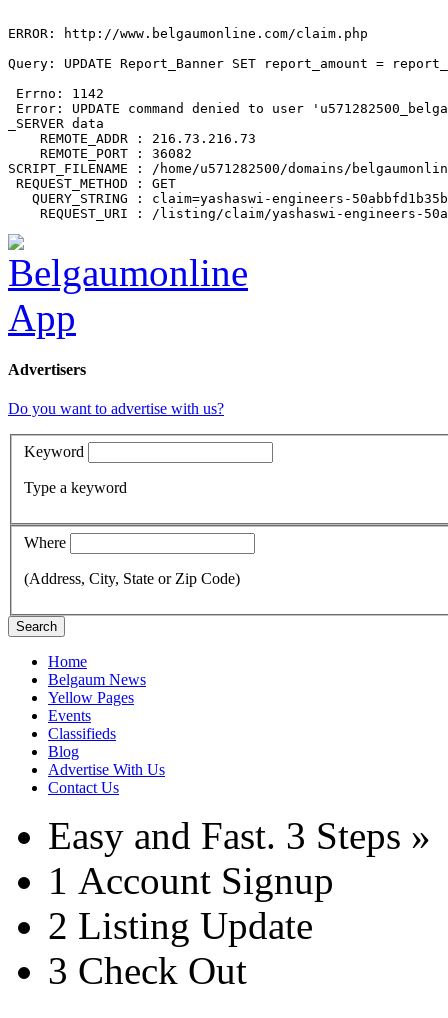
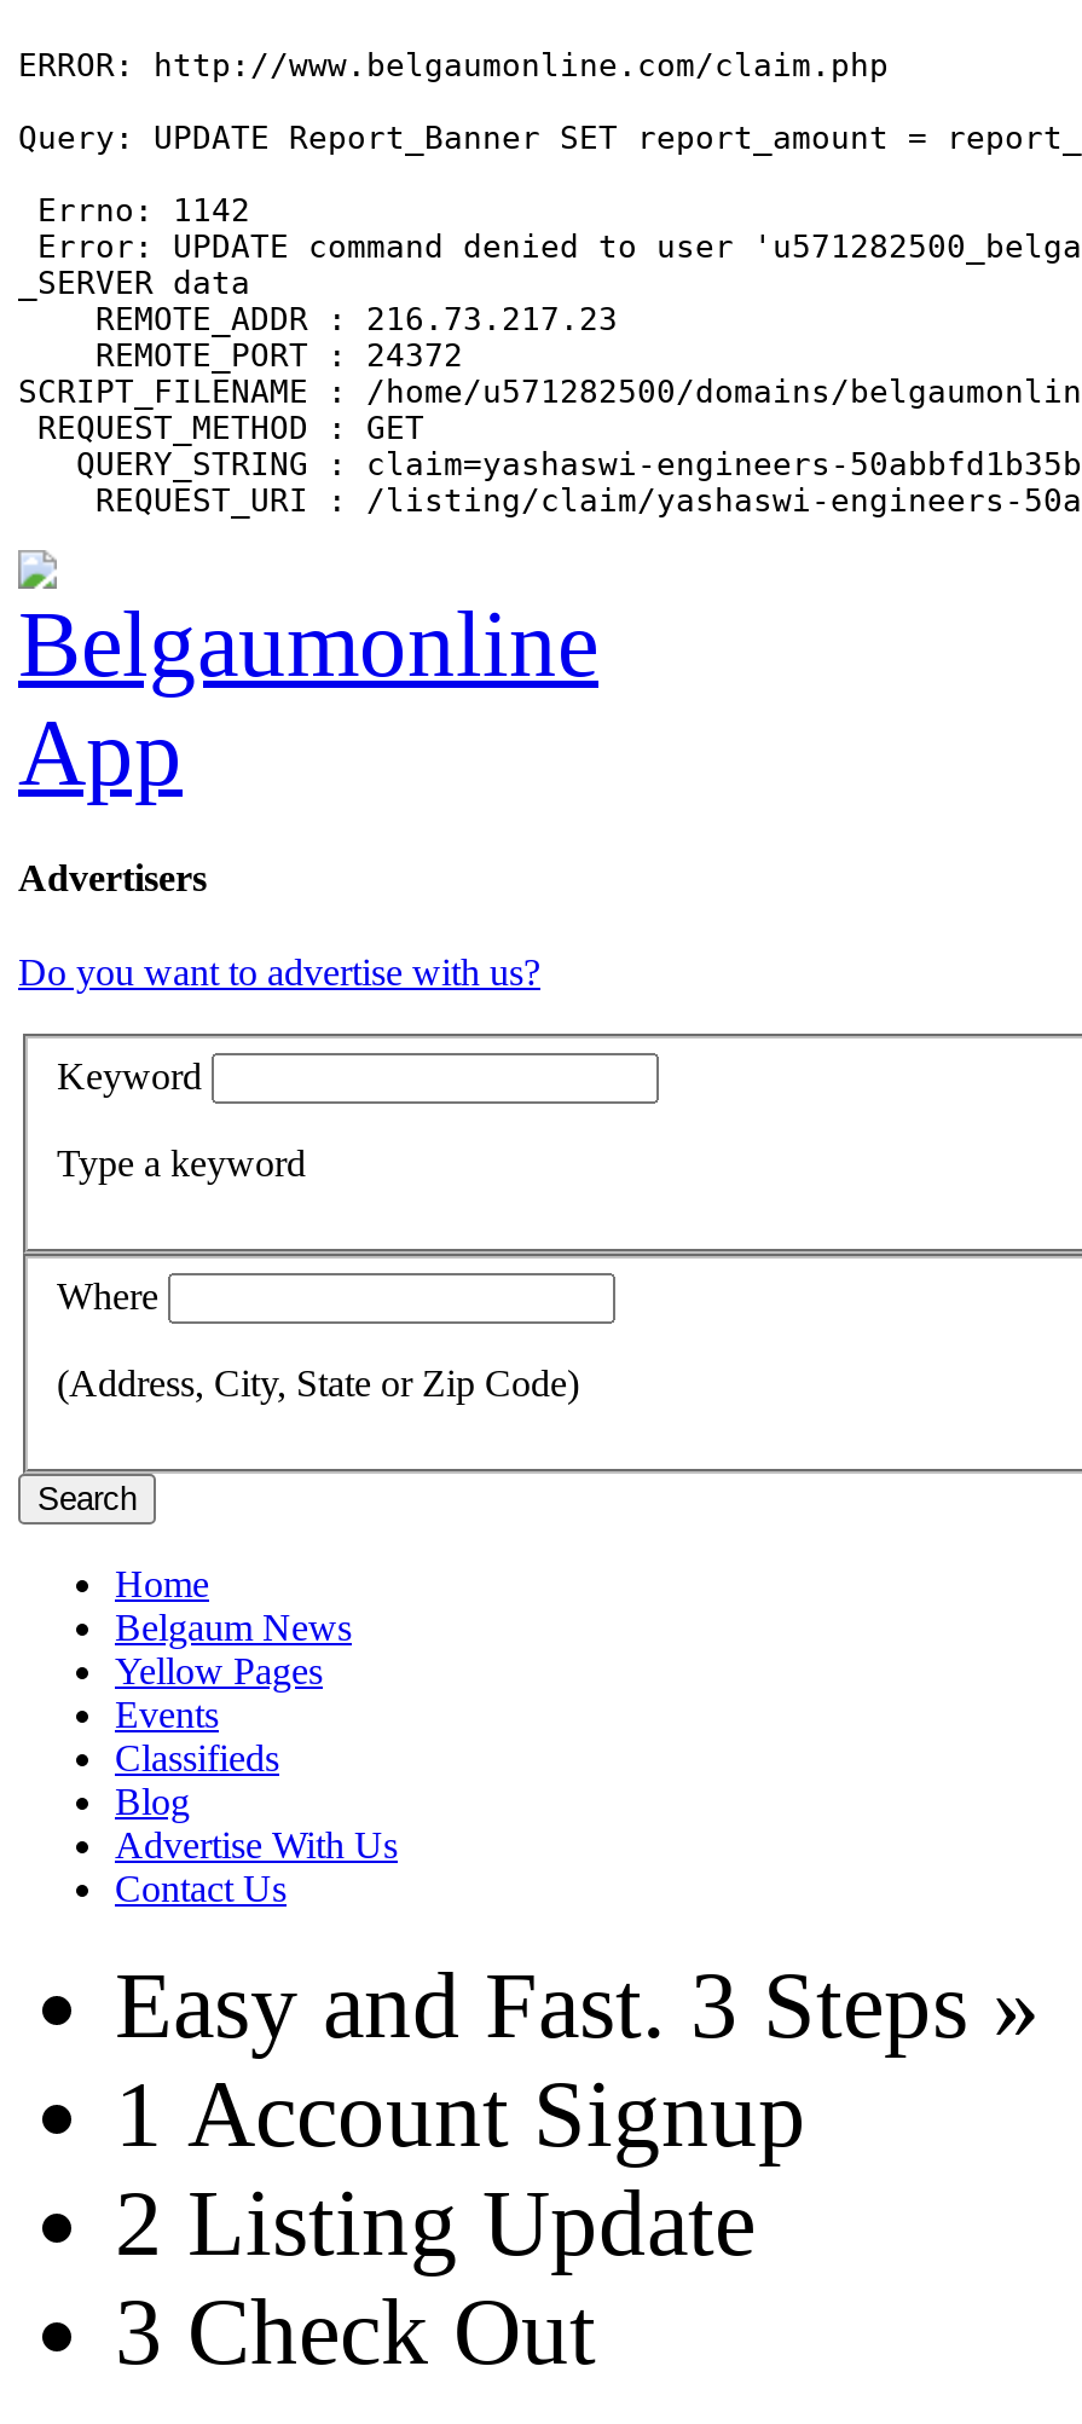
[8,131,256,146] REMOTE_ADDR : 216.73.216.73 -> [18,301,618,337] REMOTE_ADDR : 216.73.217.23
[8,146,192,161] REMOTE_PORT : 36082 -> [18,337,463,373] REMOTE_PORT : 24372

